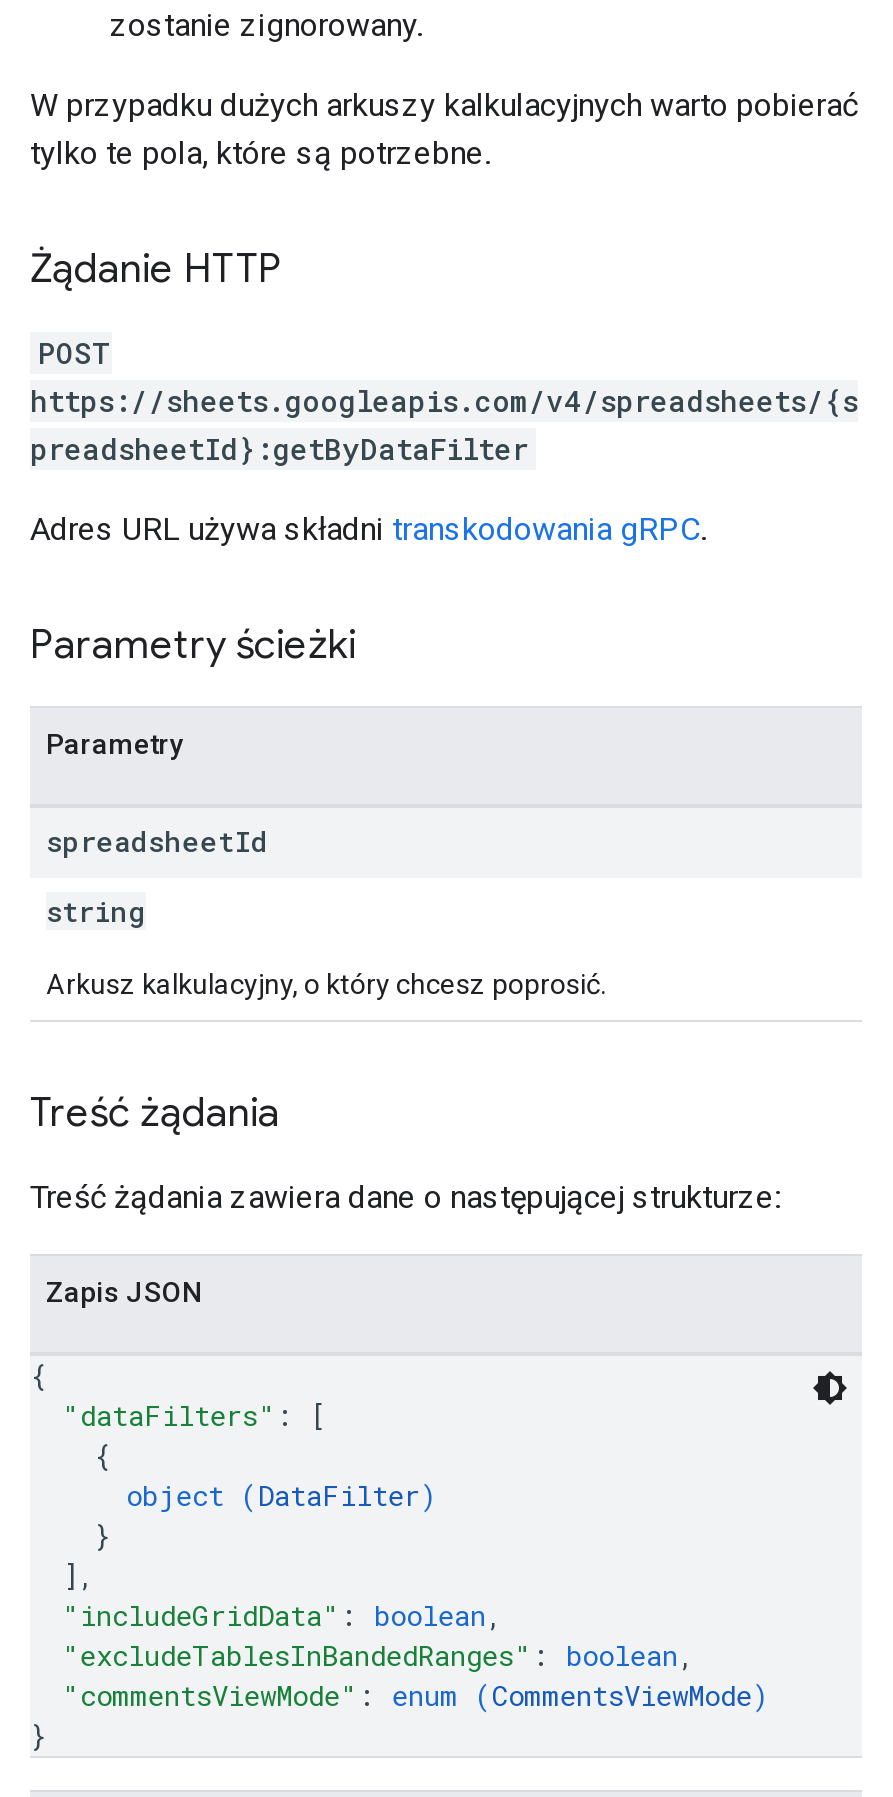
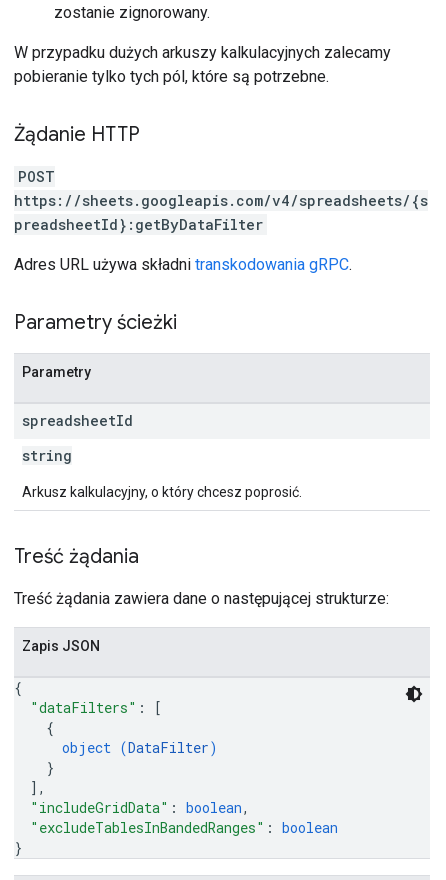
[30,86,858,172] W przypadku dużych arkuszy kalkulacyjnych warto pobierać | tylko te pola, które są potrzebne. -> [14,43,391,86] W przypadku dużych arkuszy kalkulacyjnych zalecamy | pobieranie tylko tych pól, które są potrzebne.
[62,1636,770,1714] "excludeTablesInBandedRanges": boolean, | "commentsViewMode": enum (CommentsViewMode) -> [30,818,338,837] "excludeTablesInBandedRanges": boolean

